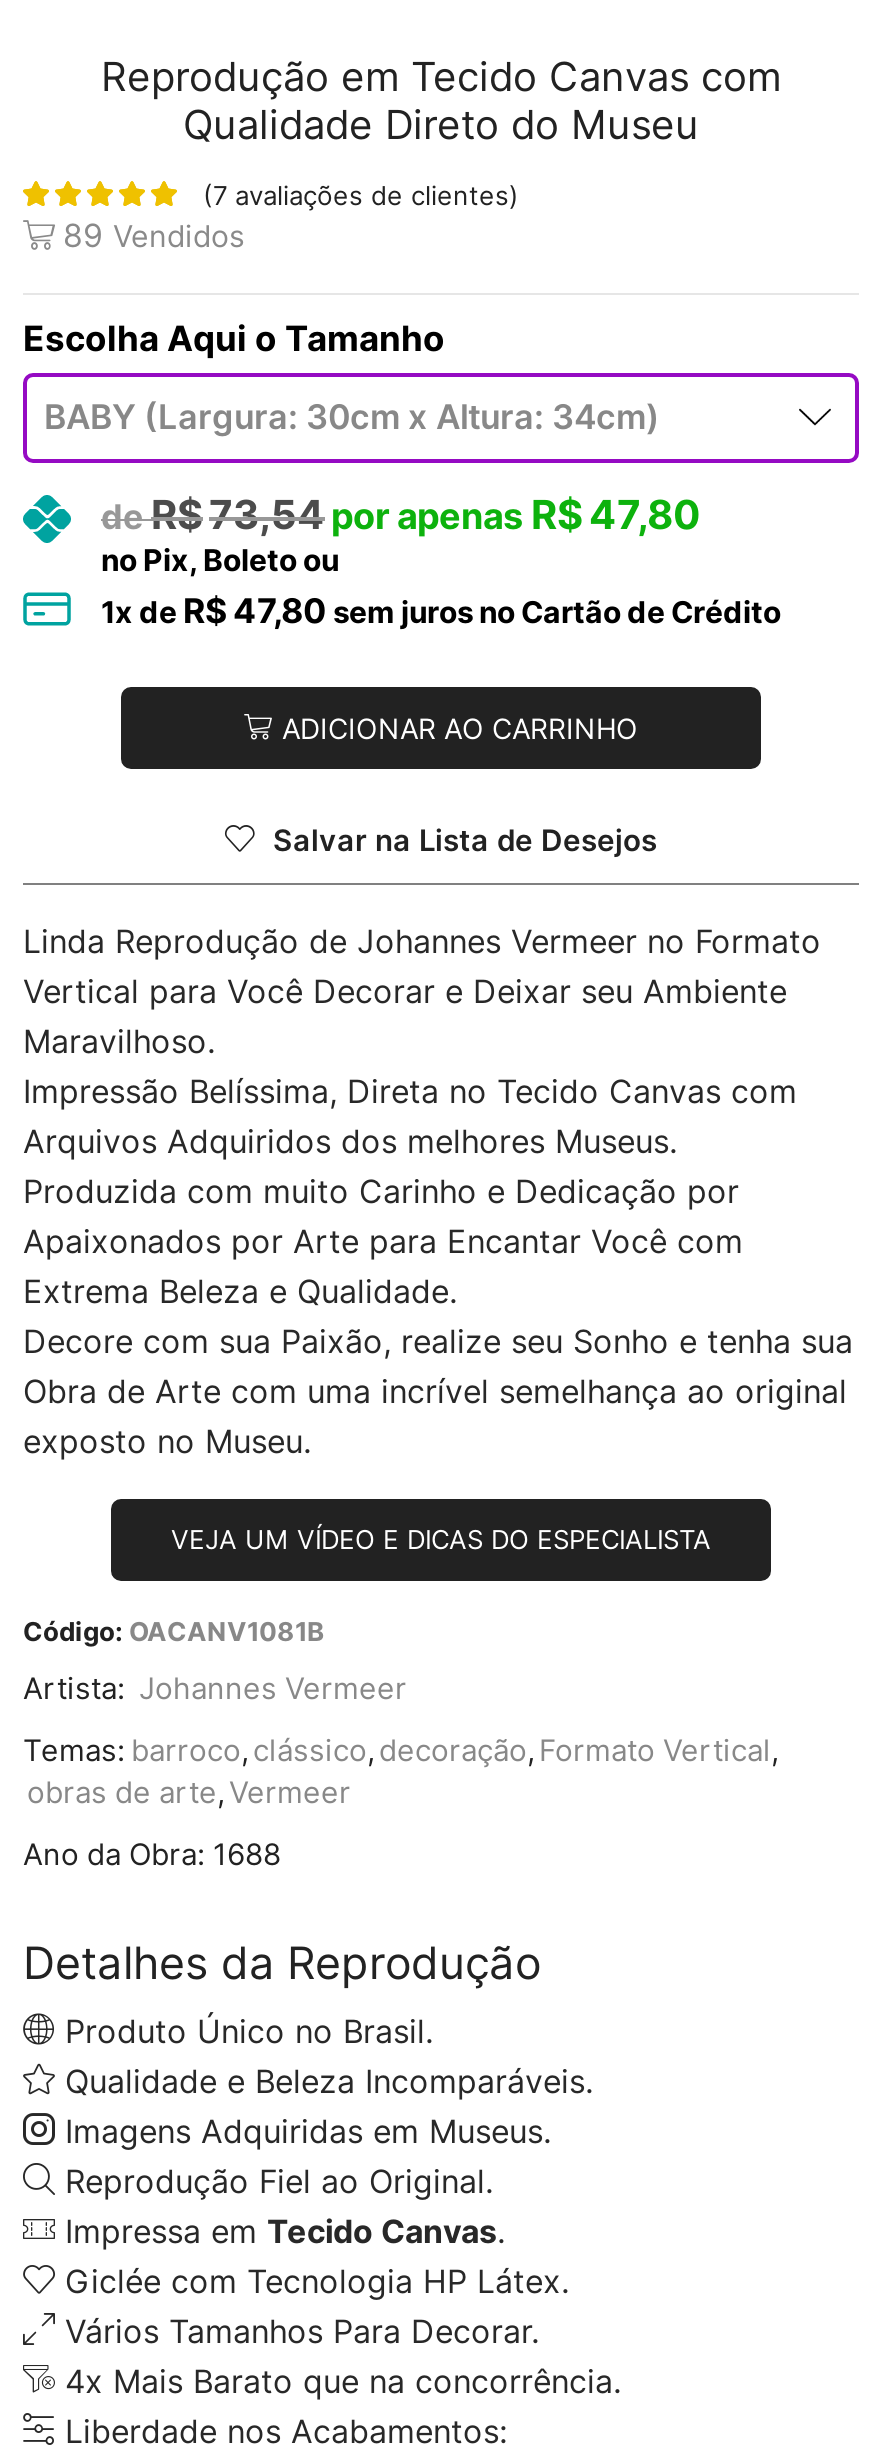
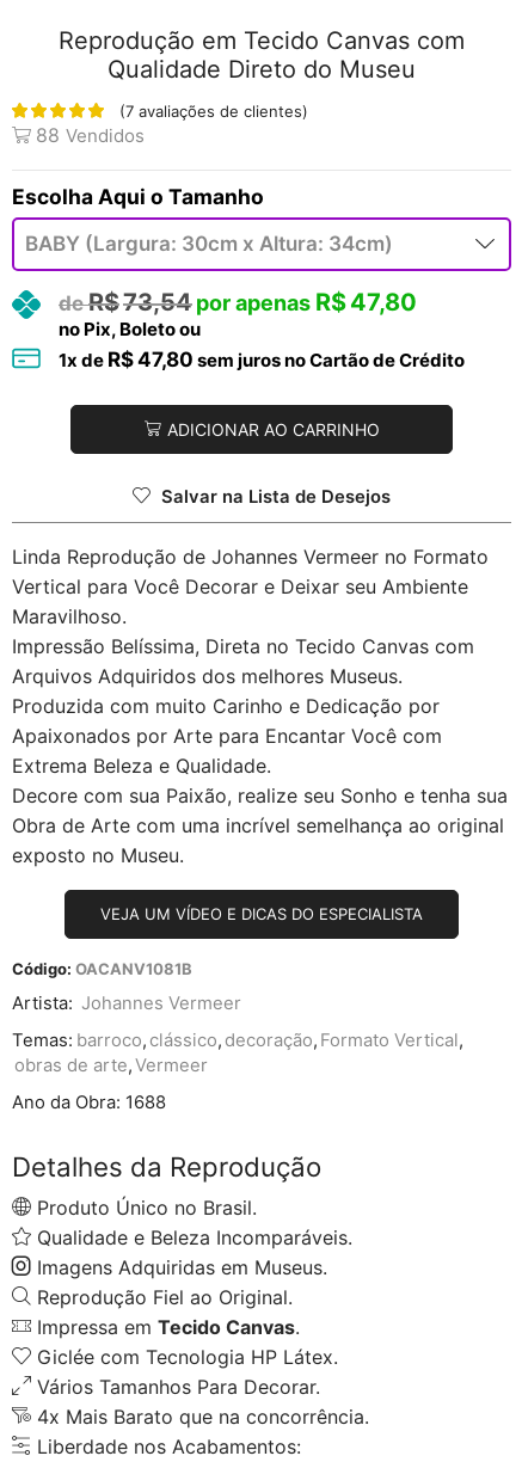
[63,214,245,254] 89 Vendidos -> [36,122,145,146] 88 Vendidos

